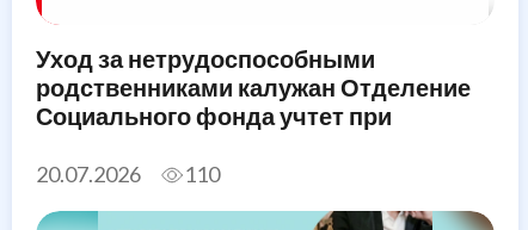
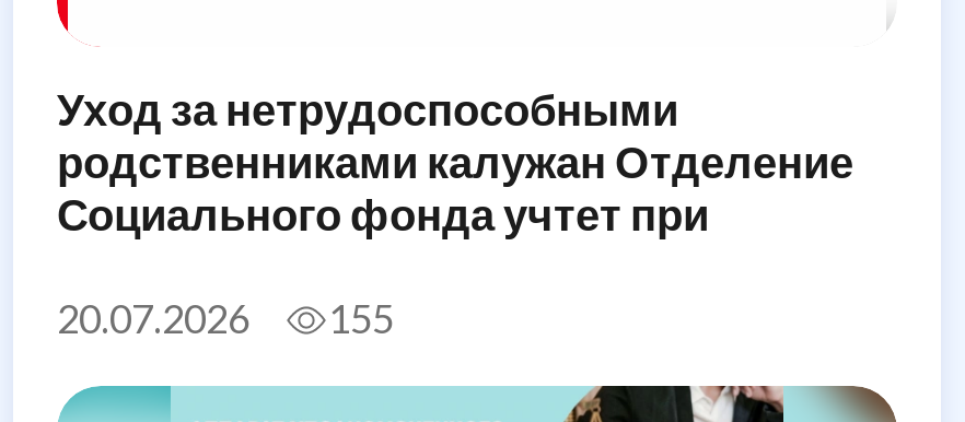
[36,161,220,187] 20.07.2026 110 -> [57,296,394,344] 20.07.2026 155

